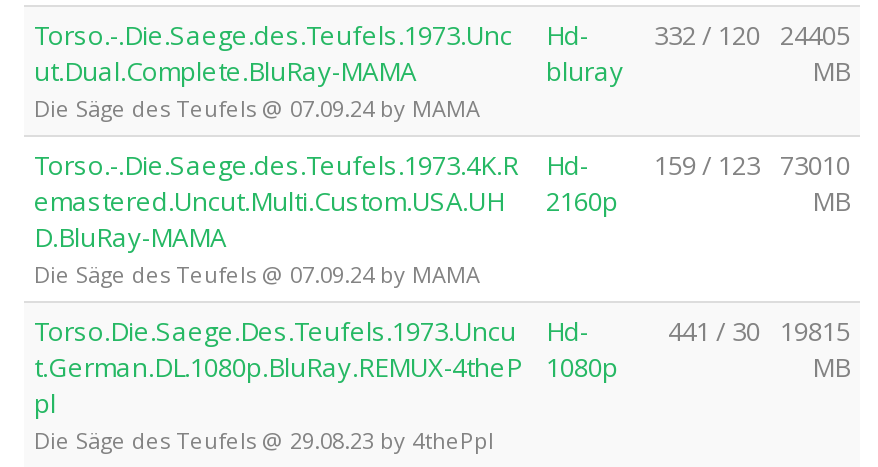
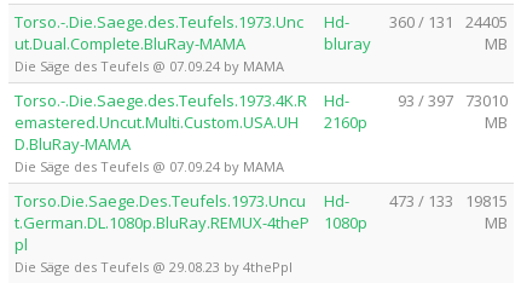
[34,17,850,53] Torso.-.Die.Saege.des.Teufels.1973.Unc Hd- 332 / 120 24405 -> [15,11,508,33] Torso.-.Die.Saege.des.Teufels.1973.Unc Hd- 360 / 131 24405
[654,147,850,183] 159 / 123 73010 -> [398,89,508,111] 93 / 397 73010
[668,313,850,349] 441 / 30 19815 -> [389,190,508,212] 473 / 133 19815

